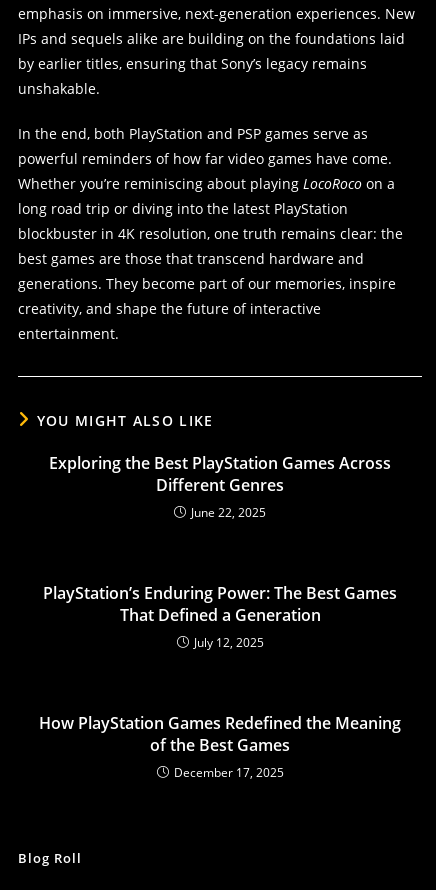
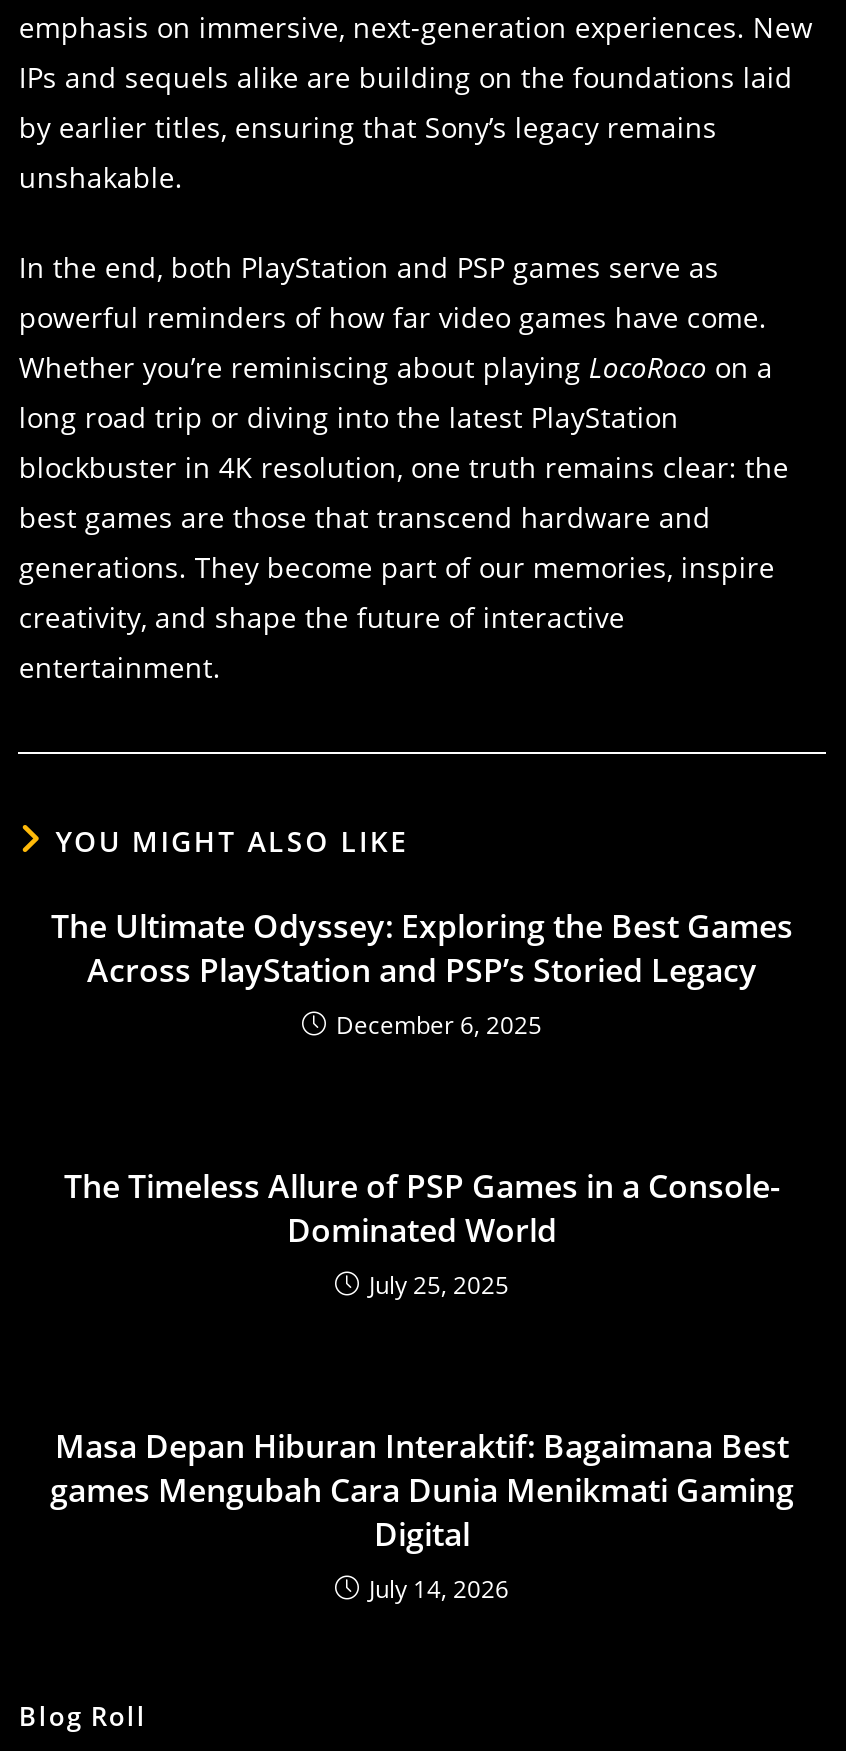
[49,452,391,521] Exploring the Best PlayStation Games Across | Different Genres | June 22, 2025 -> [51,904,793,1042] The Ultimate Odyssey: Exploring the Best Games | Across PlayStation and PSP’s Storied Legacy | December 6, 2025
[43,582,397,651] PlayStation’s Enduring Power: The Best Games | That Defined a Generation | July 12, 2025 -> [64,1164,780,1302] The Timeless Allure of PSP Games in a Console- | Dominated World | July 25, 2025
[39,712,401,781] How PlayStation Games Redefined the Meaning | of the Best Games | December 17, 2025 -> [50,1424,794,1606] Masa Depan Hiburan Interaktif: Bagaimana Best | games Mengubah Cara Dunia Menikmati Gaming | Digital | July 14, 2026

